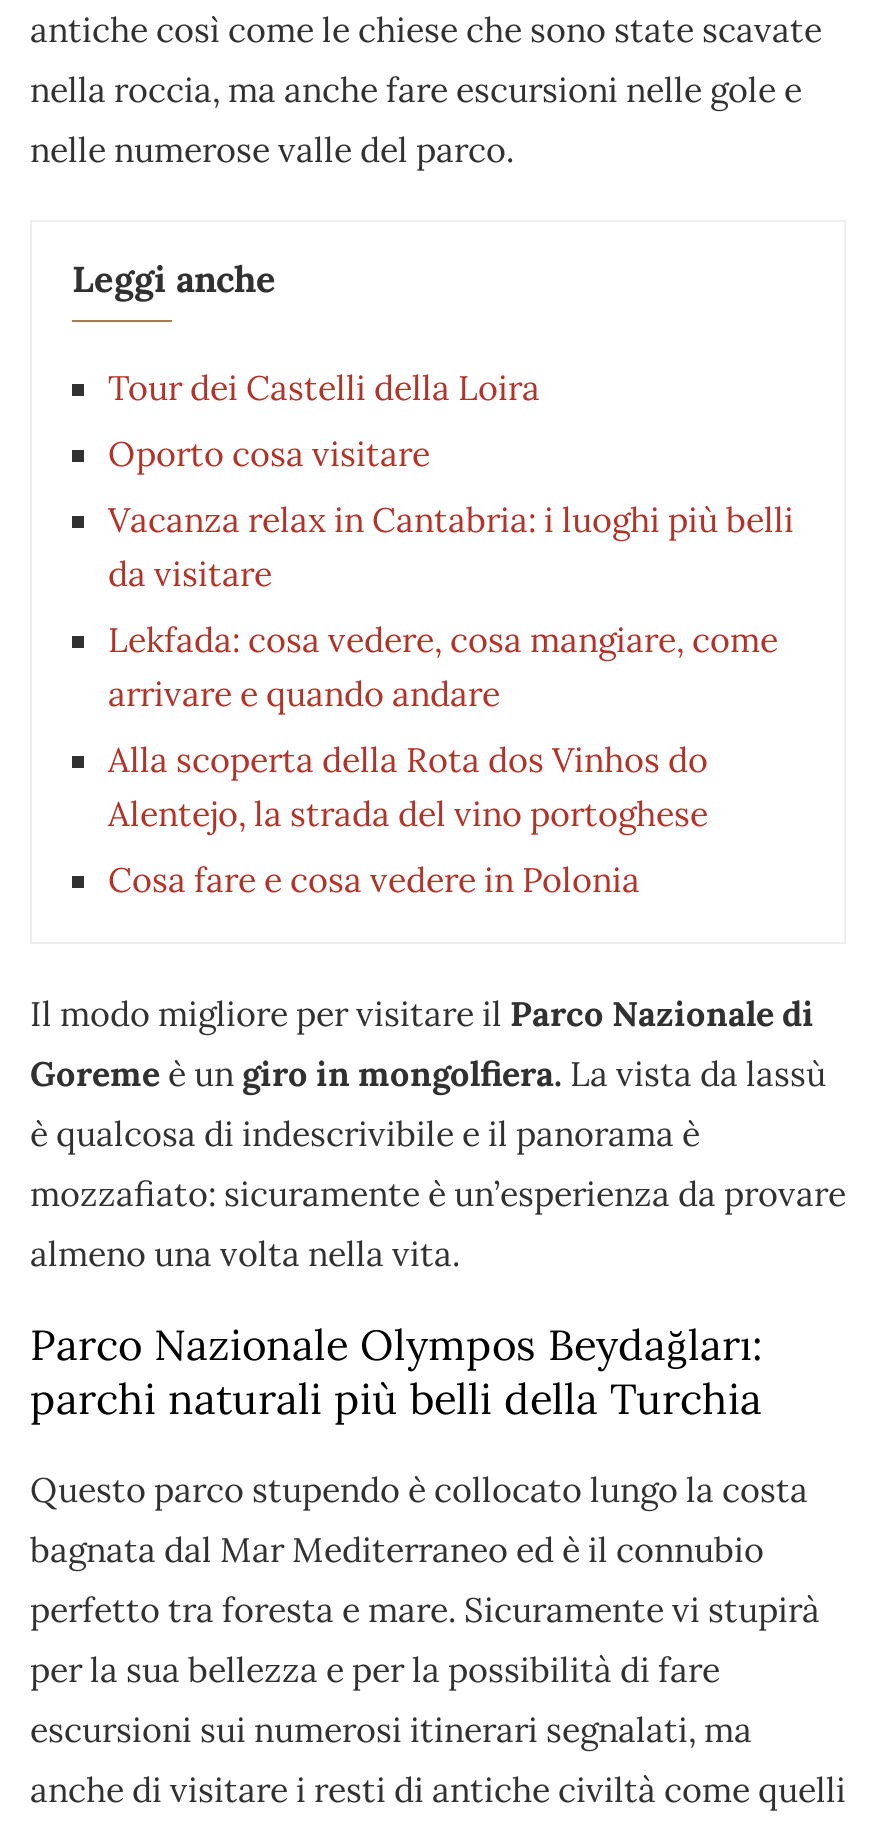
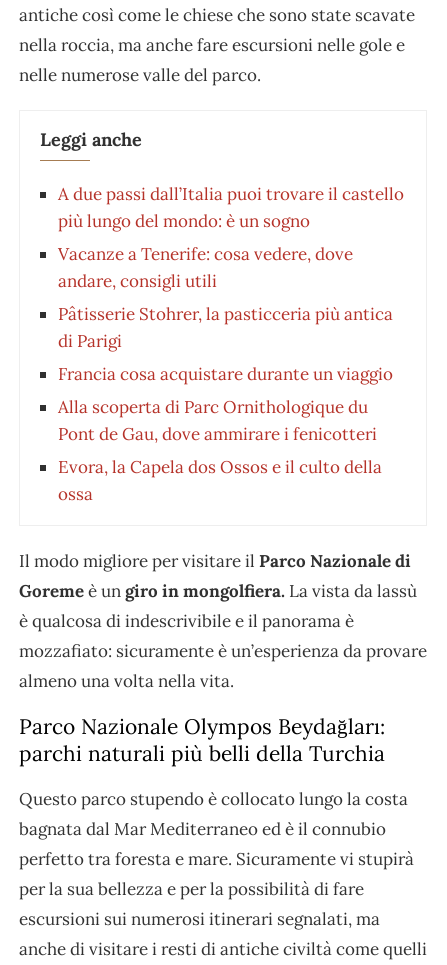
[108,367,540,411] Tour dei Castelli della Loira -> [58,183,404,232] A due passi dall’Italia puoi trovare il castello | più lungo del mondo: è un sogno
[108,433,430,477] Oporto cosa visitare -> [58,243,353,292] Vacanze a Tenerife: cosa vedere, dove | andare, consigli utili
[108,499,794,597] Vacanza relax in Cantabria: i luoghi più belli | da visitare -> [58,303,393,352] Pâtisserie Stohrer, la pasticceria più antica | di Parigi
[108,619,778,717] Lekfada: cosa vedere, cosa mangiare, come | arrivare e quando andare -> [58,363,393,385] Francia cosa acquistare durante un viaggio
[108,739,708,837] Alla scoperta della Rota dos Vinhos do | Alentejo, la strada del vino portoghese -> [58,396,377,445] Alla scoperta di Parc Ornithologique du | Pont de Gau, dove ammirare i fenicotteri
[108,859,640,903] Cosa fare e cosa vedere in Polonia -> [58,456,382,505] Evora, la Capela dos Ossos e il culto della | ossa

